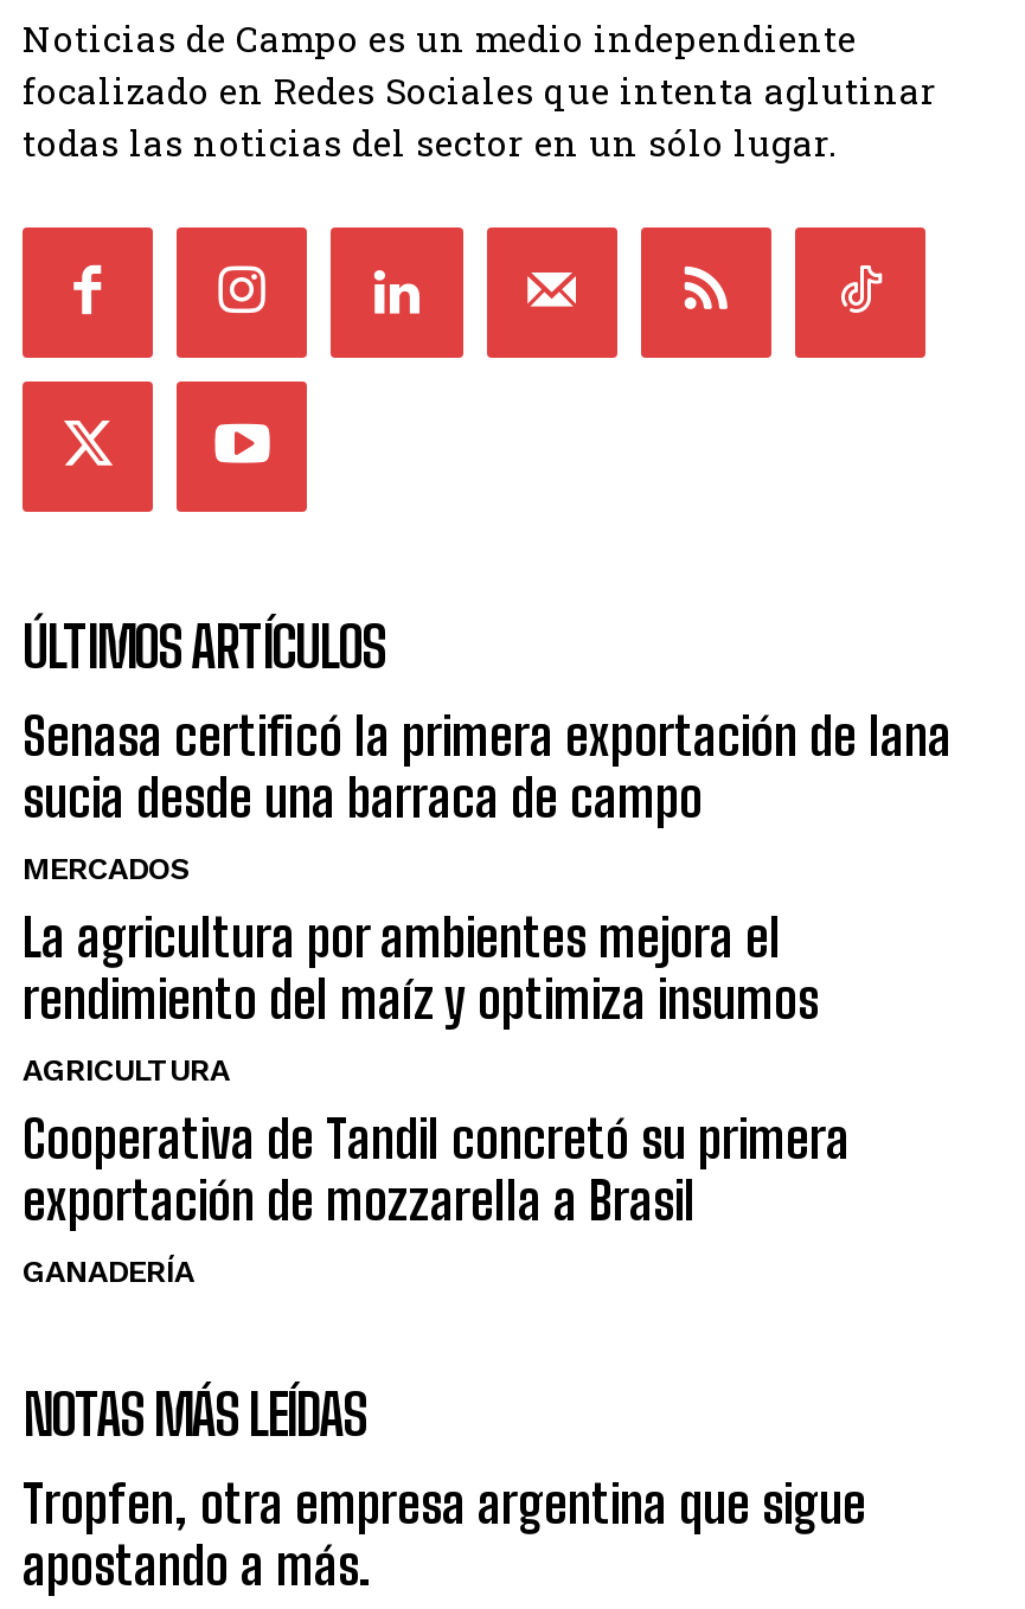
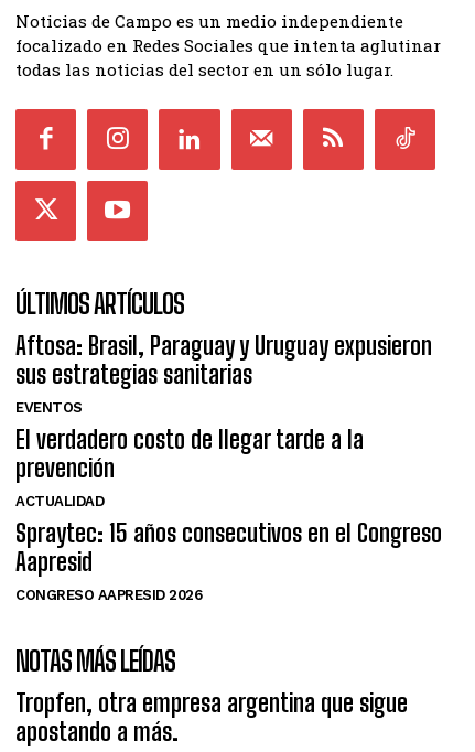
[23,704,952,1289] Senasa certificó la primera exportación de lana | sucia desde una barraca de campo | MERCADOS | La agricultura por ambientes mejora el | rendimiento del maíz y optimiza insumos | AGRICULTURA | Cooperativa de Tandil concretó su primera | exportación de mozzarella a Brasil | GANADERÍA -> [15,331,442,603] Aftosa: Brasil, Paraguay y Uruguay expusieron | sus estrategias sanitarias | EVENTOS | El verdadero costo de llegar tarde a la | prevención | ACTUALIDAD | Spraytec: 15 años consecutivos en el Congreso | Aapresid | CONGRESO AAPRESID 2026

